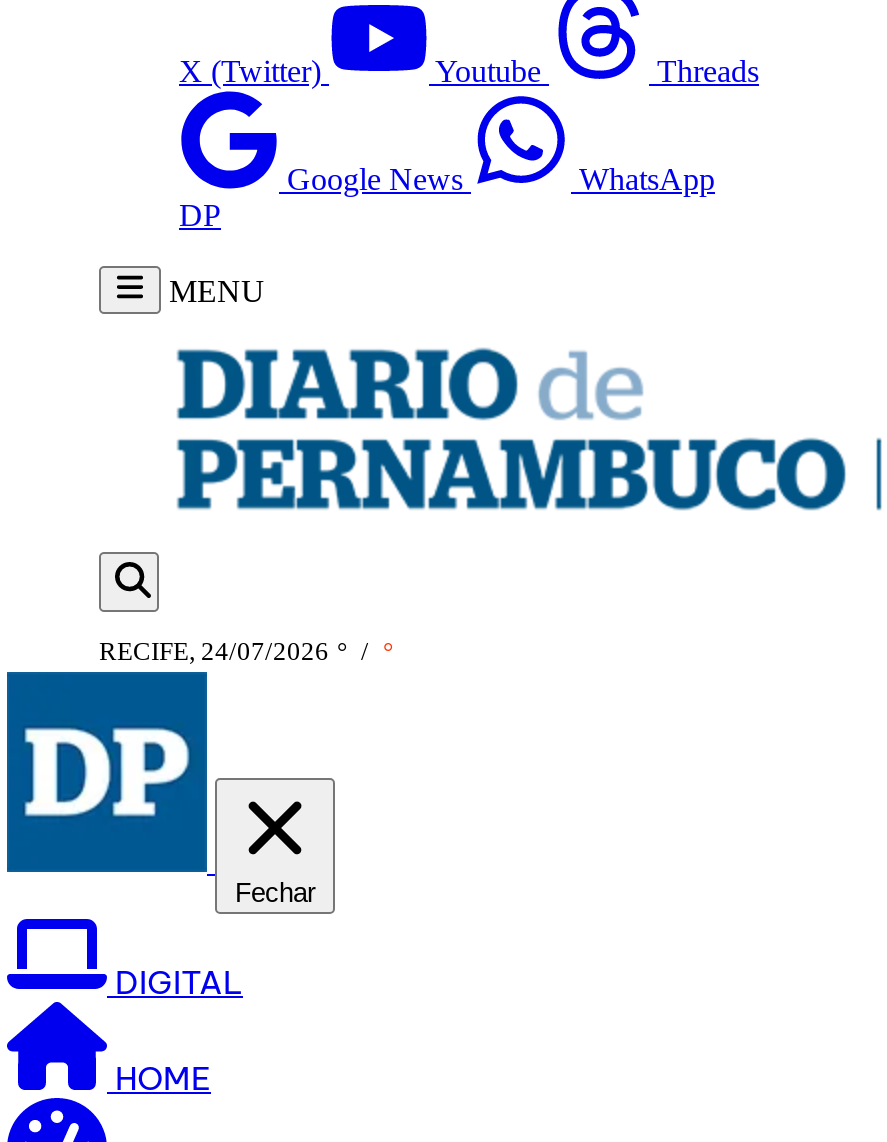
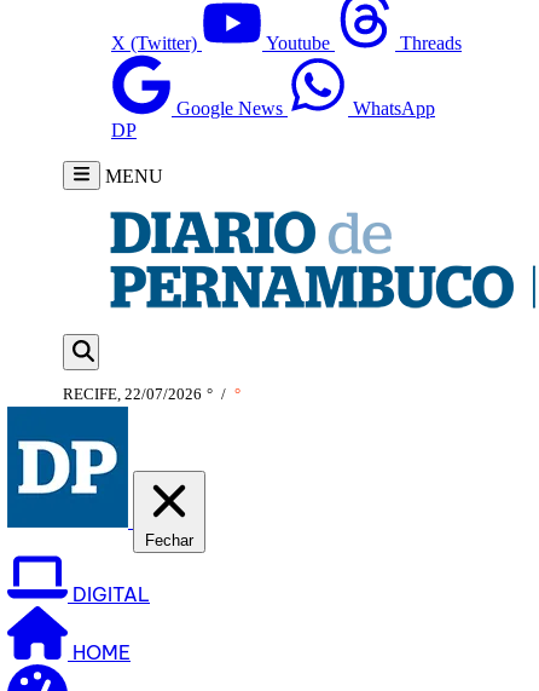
[99,636,393,666] RECIFE, 24/07/2026 ° / ° -> [63,385,240,403] RECIFE, 22/07/2026 ° / °

